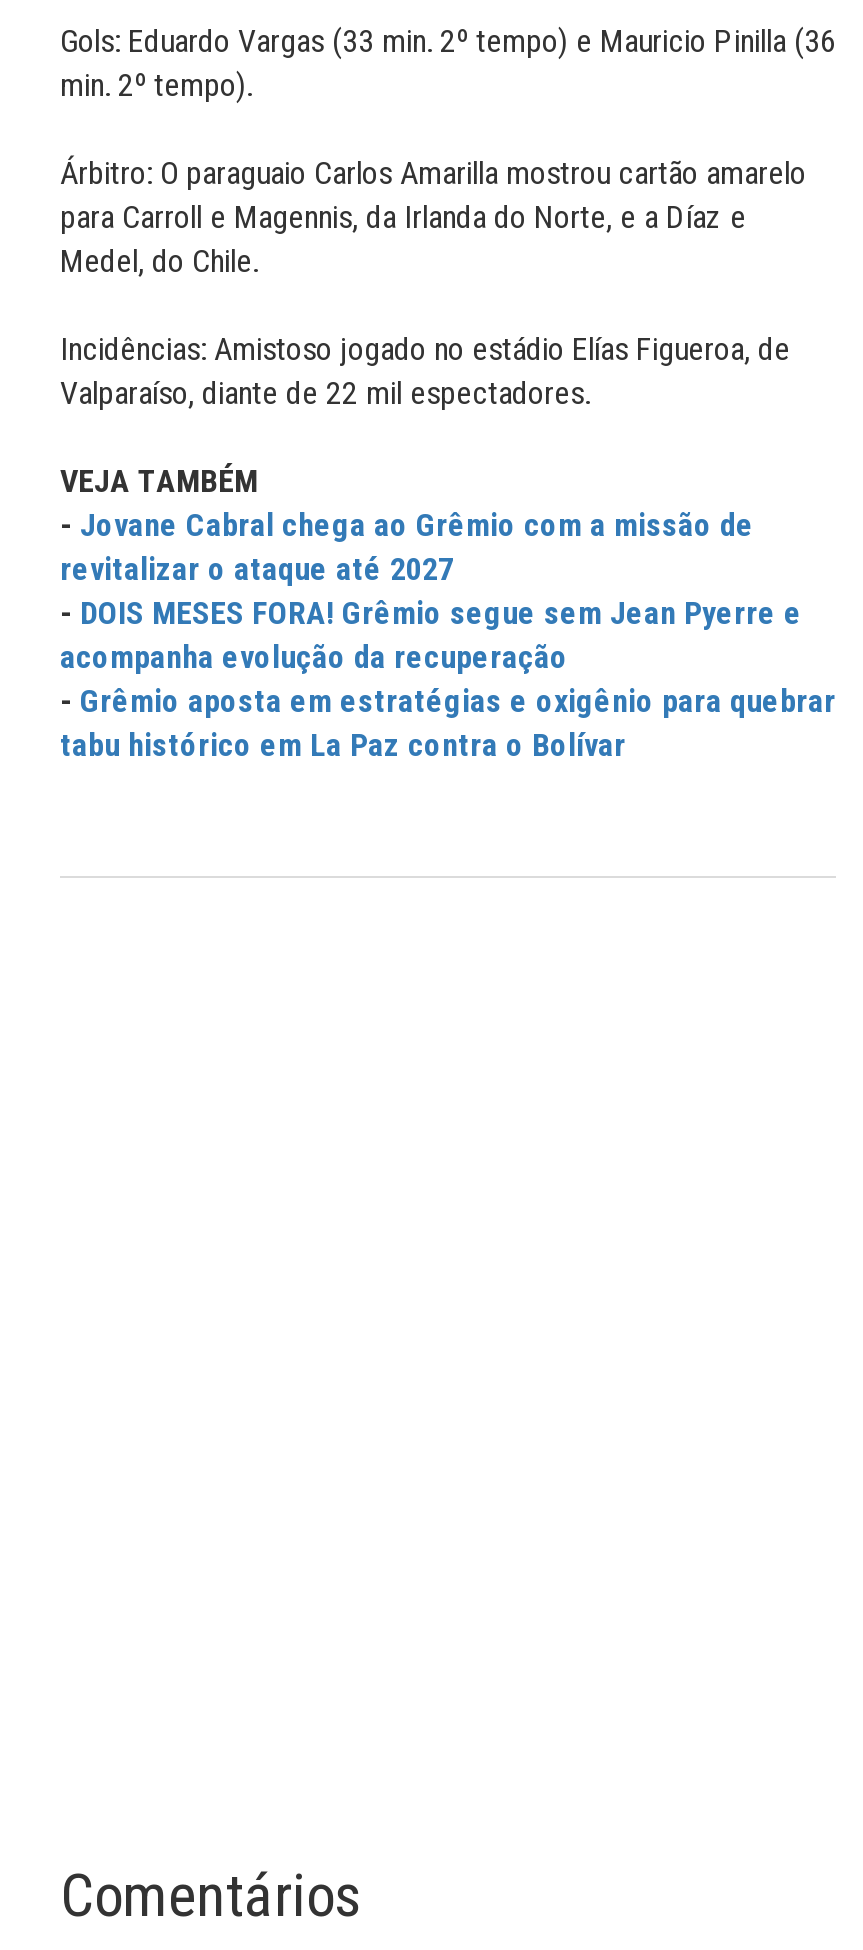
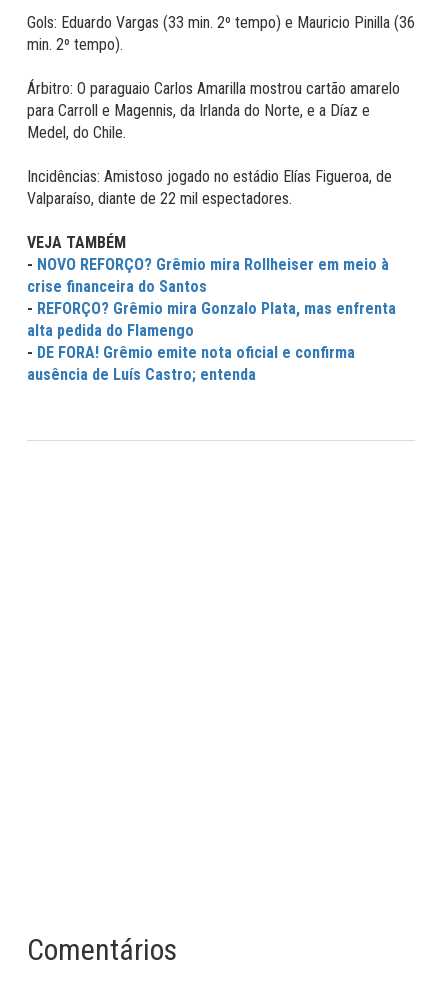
[60,507,836,765] - Jovane Cabral chega ao Grêmio com a missão de | revitalizar o ataque até 2027 | - DOIS MESES FORA! Grêmio segue sem Jean Pyerre e | acompanha evolução da recuperação | - Grêmio aposta em estratégias e oxigênio para quebrar | tabu histórico em La Paz contra o Bolívar -> [27,255,396,384] - NOVO REFORÇO? Grêmio mira Rollheiser em meio à | crise financeira do Santos | - REFORÇO? Grêmio mira Gonzalo Plata, mas enfrenta | alta pedida do Flamengo | - DE FORA! Grêmio emite nota oficial e confirma | ausência de Luís Castro; entenda

